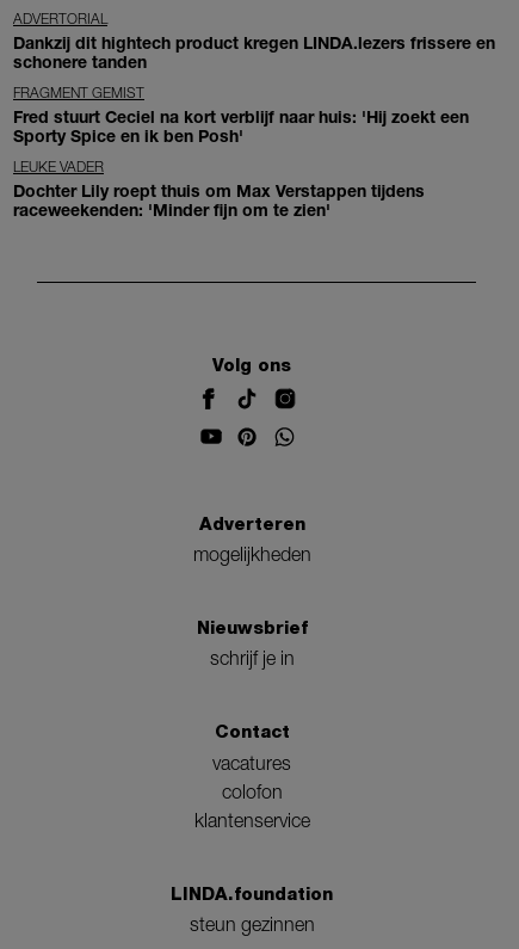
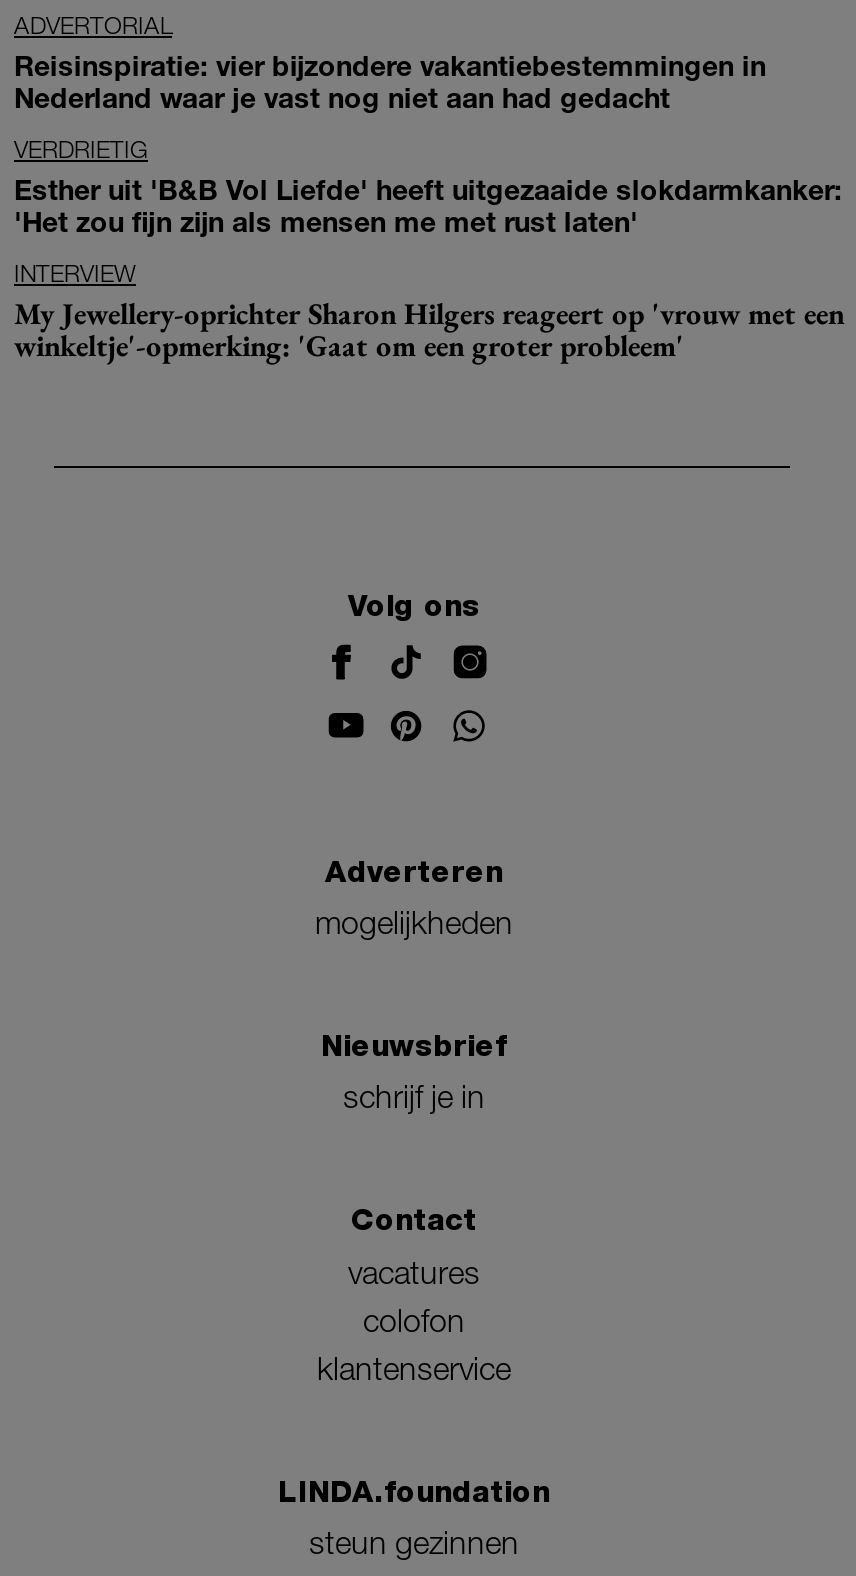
[13,32,495,72] Dankzij dit hightech product kregen LINDA.lezers frissere en | schonere tanden -> [14,48,766,114] Reisinspiratie: vier bijzondere vakantiebestemmingen in | Nederland waar je vast nog niet aan had gedacht
[13,84,469,146] FRAGMENT GEMIST | Fred stuurt Ceciel na kort verblijf naar huis: 'Hij zoekt een | Sporty Spice en ik ben Posh' -> [14,134,842,238] VERDRIETIG | Esther uit 'B&B Vol Liefde' heeft uitgezaaide slokdarmkanker: | 'Het zou fijn zijn als mensen me met rust laten'
[13,158,425,220] LEUKE VADER | Dochter Lily roept thuis om Max Verstappen tijdens | raceweekenden: 'Minder fijn om te zien' -> [14,258,844,364] INTERVIEW | My Jewellery-oprichter Sharon Hilgers reageert op 'vrouw met een | winkeltje'-opmerking: 'Gaat om een groter probleem'

